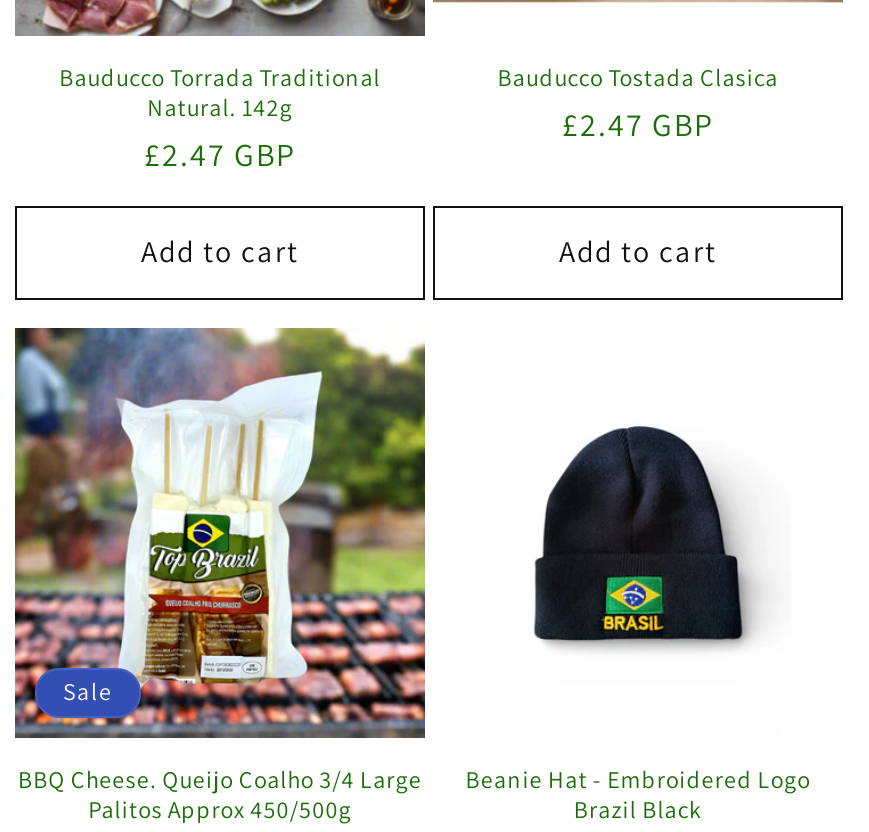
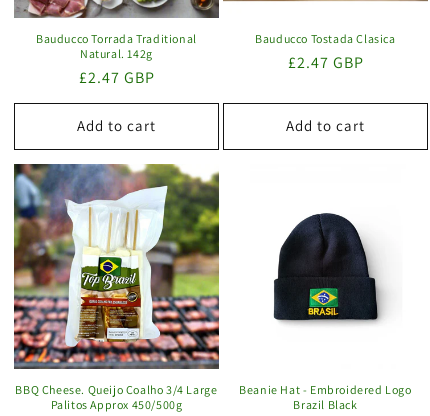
[63,675,113,705] Sale -> none

